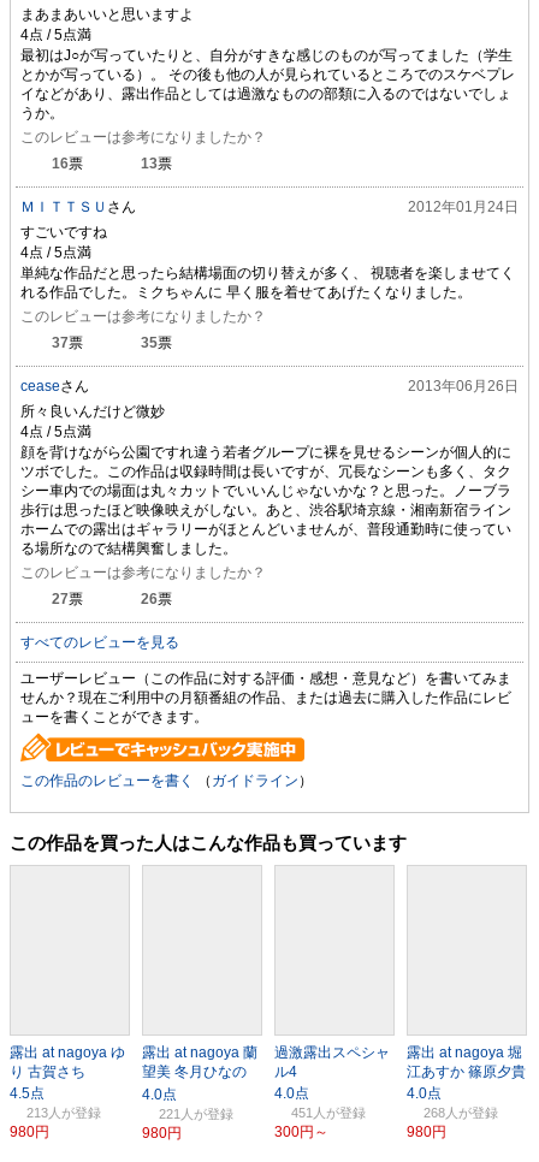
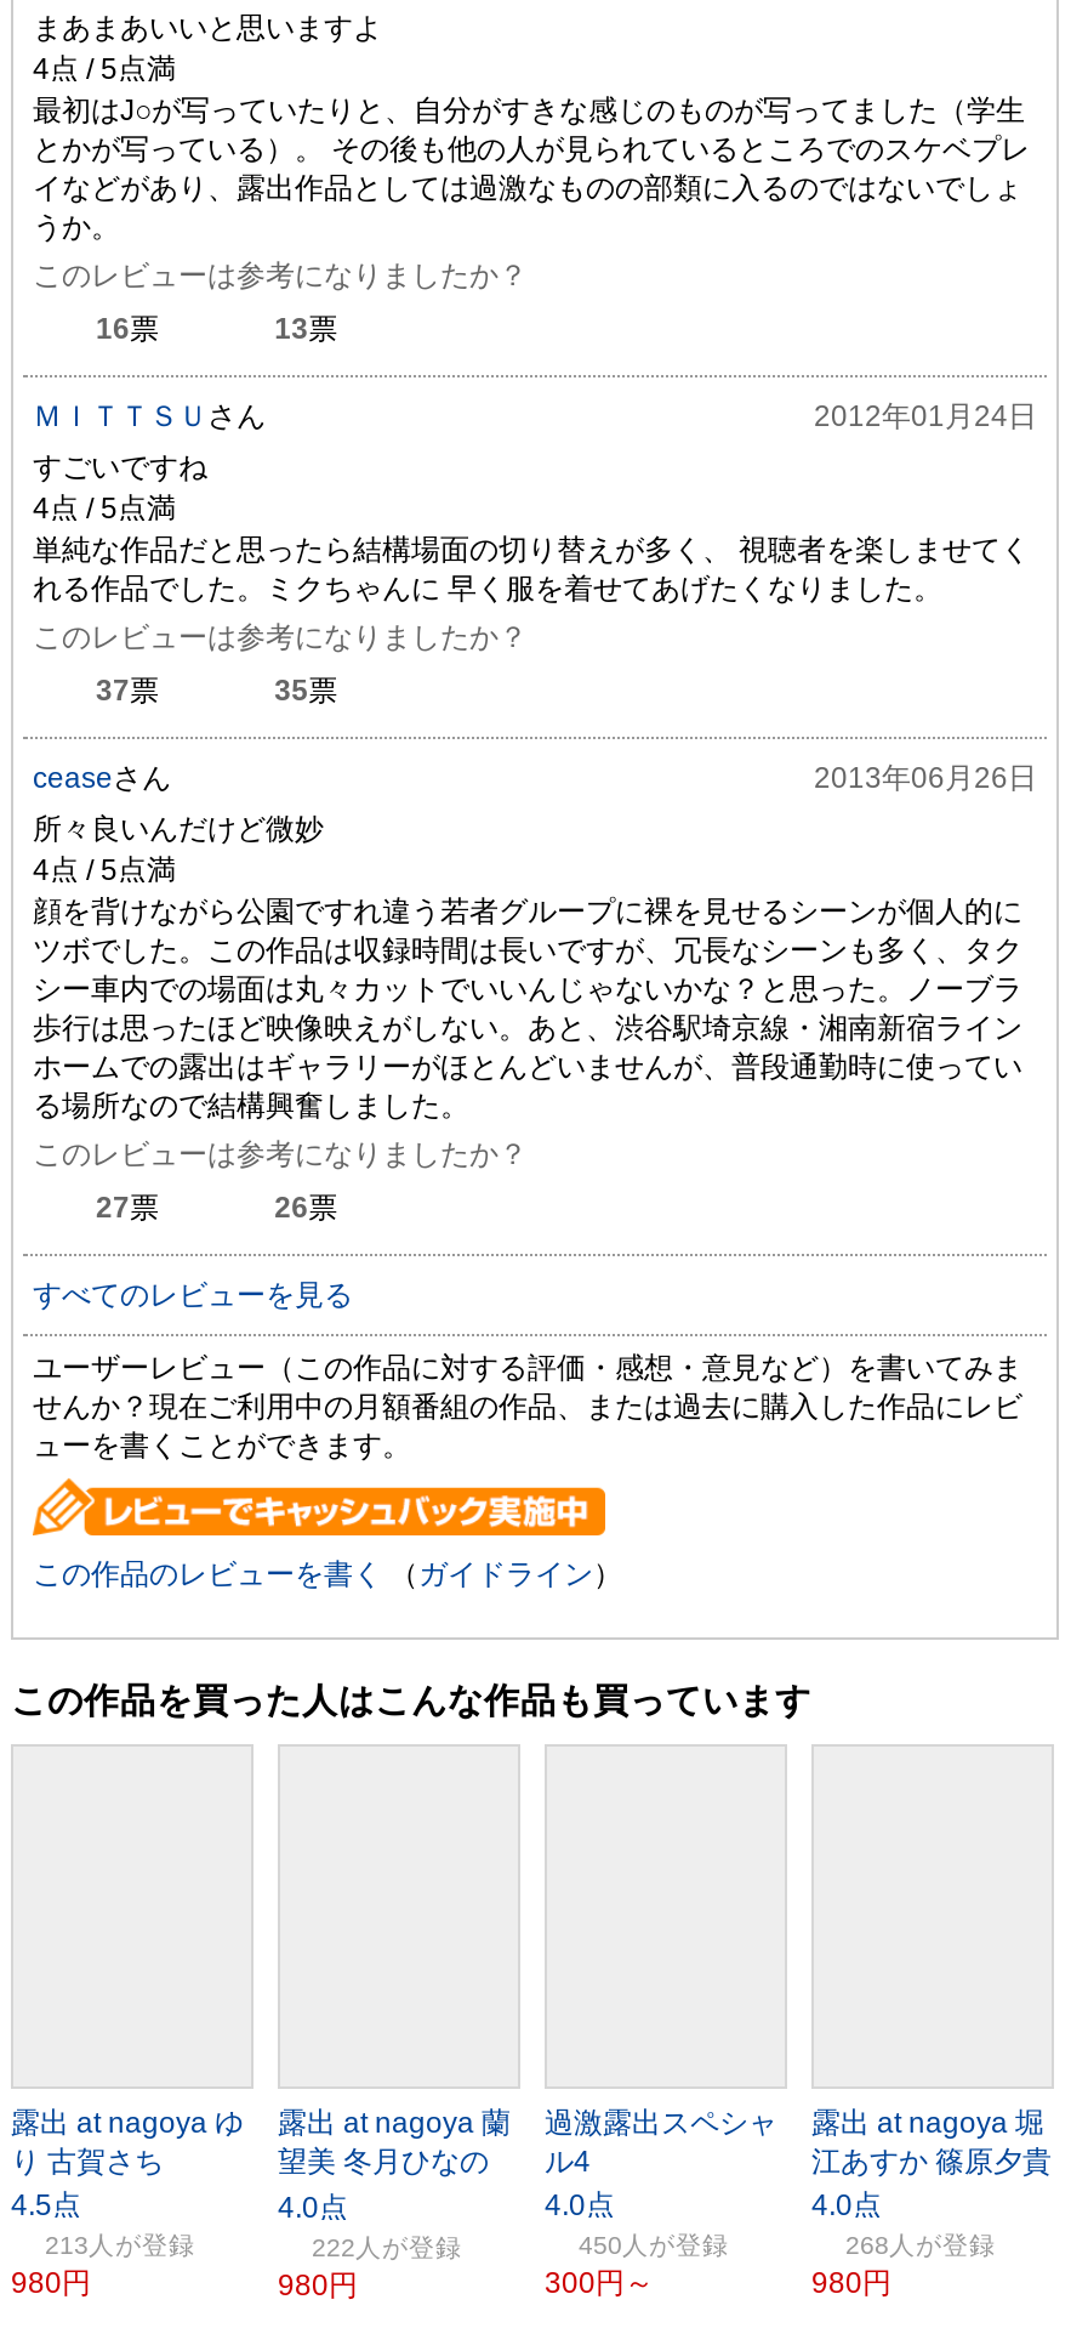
[159,1107,194,1121] 221人 -> [312,2233,382,2262] 222人
[291,1105,326,1120] 451人 -> [579,2229,649,2258] 450人

